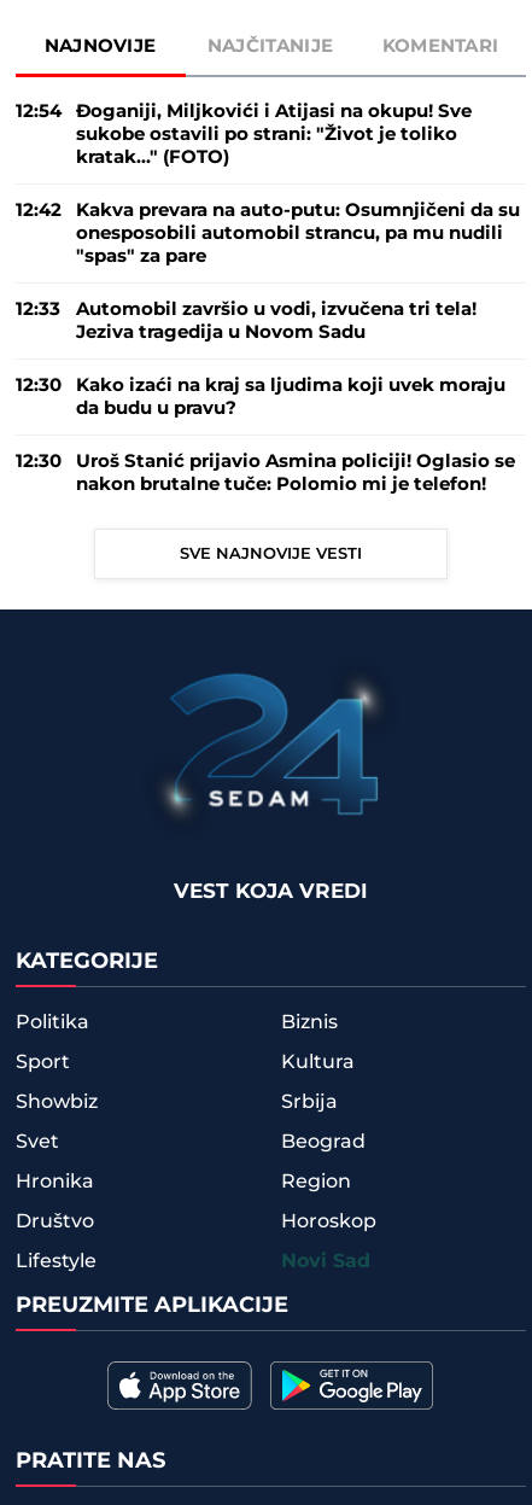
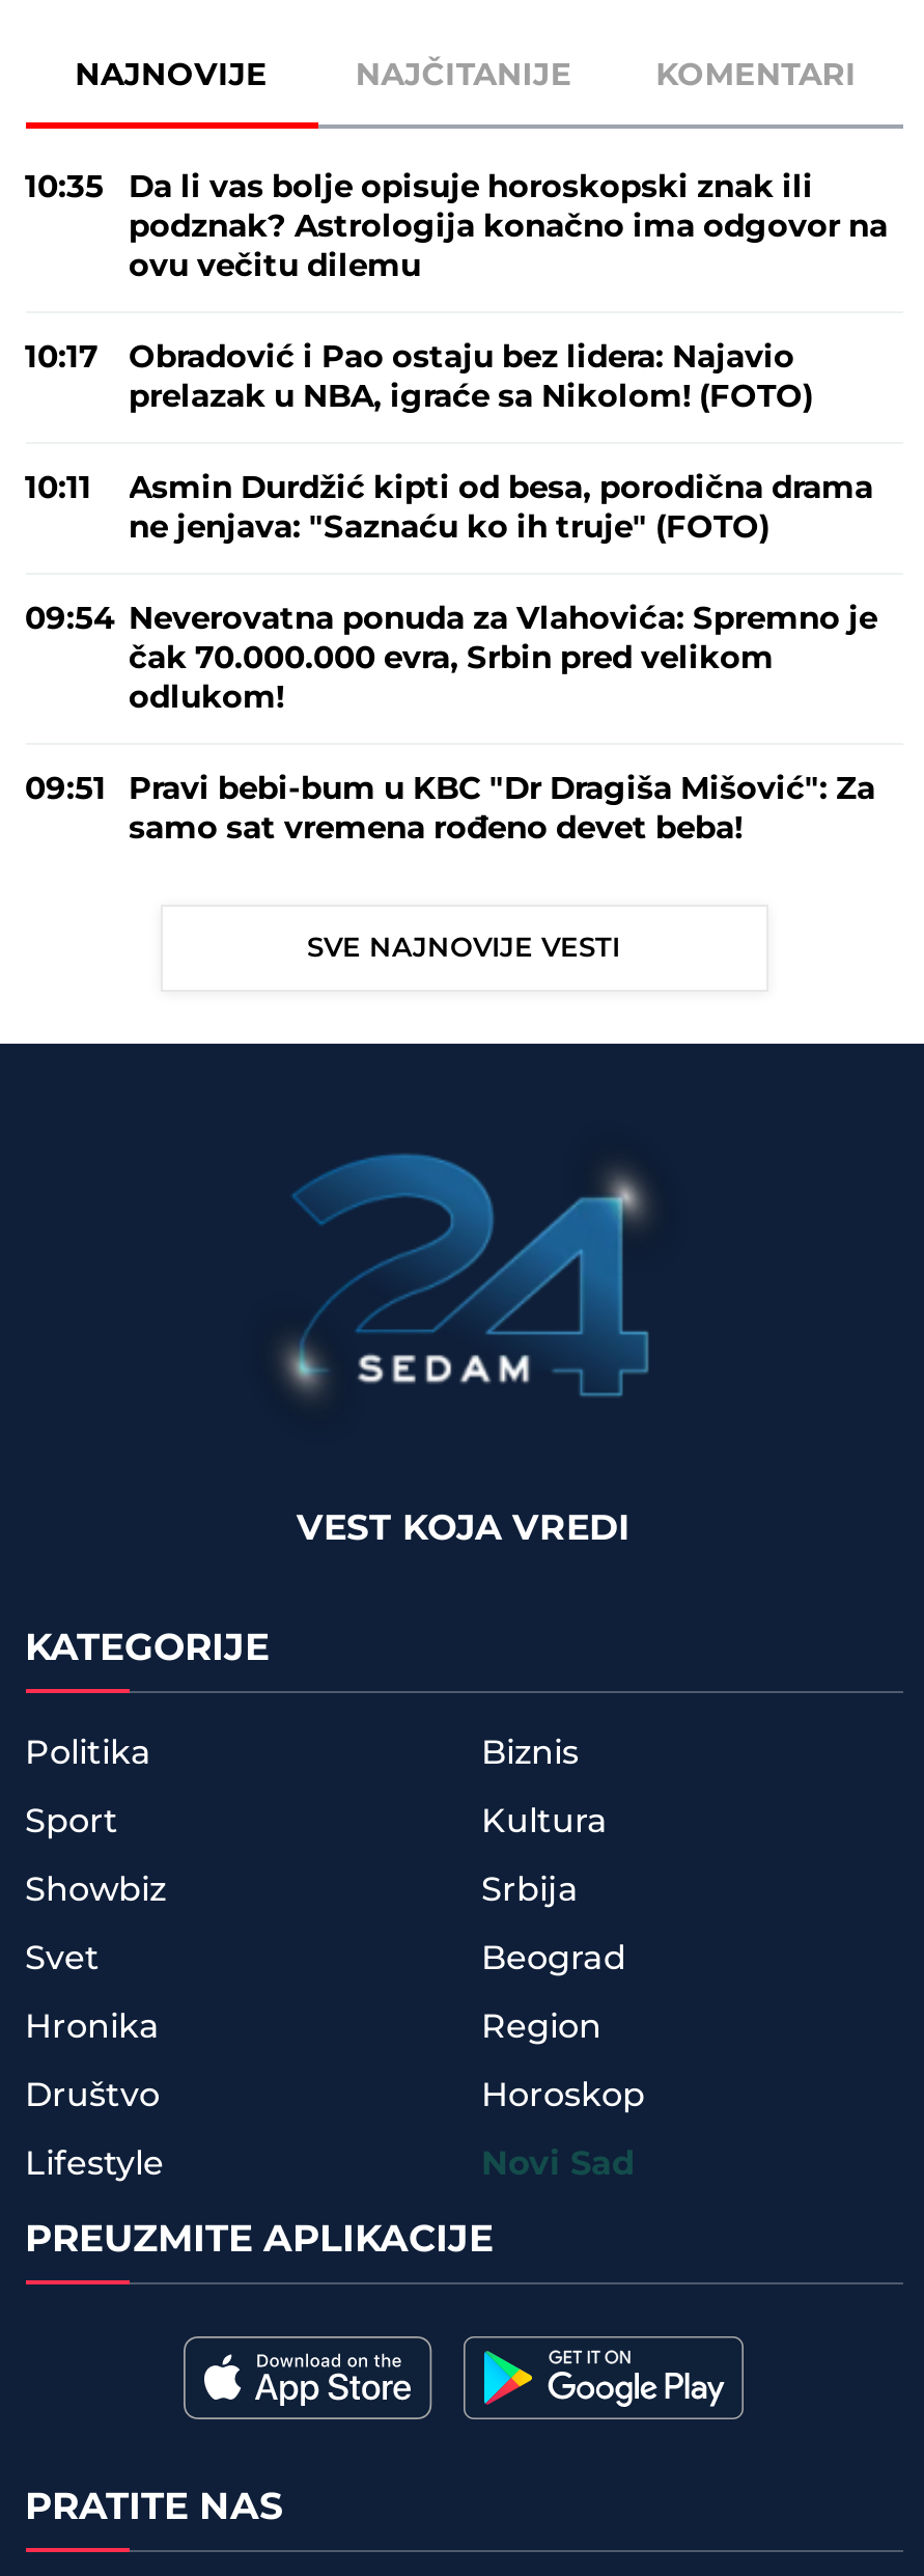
[15,98,61,125] 12:54 -> [25,164,104,211] 10:35
[75,98,471,171] Đoganiji, Miljkovići i Atijasi na okupu! Sve | sukobe ostavili po strani: "Život je toliko | kratak..." (FOTO) -> [129,164,888,290] Da li vas bolje opisuje horoskopski znak ili | podznak? Astrologija konačno ima odgovor na | ovu večitu dilemu
[15,196,61,224] 12:42 -> [25,334,97,381] 10:17
[75,196,519,270] Kakva prevara na auto-putu: Osumnjičeni da su | onesposobili automobil strancu, pa mu nudili | "spas" za pare -> [129,334,813,421] Obradović i Pao ostaju bez lidera: Najavio | prelazak u NBA, igraće sa Nikolom! (FOTO)
[15,295,60,323] 12:33 -> [25,464,91,512] 10:11
[75,295,476,346] Automobil završio u vodi, izvučena tri tela! | Jeziva tragedija u Novom Sadu -> [129,464,873,552] Asmin Durdžić kipti od besa, porodična drama | ne jenjava: "Saznaću ko ih truje" (FOTO)
[15,371,61,399] 12:30 -> [25,595,114,643] 09:54
[75,371,505,422] Kako izaći na kraj sa ljudima koji uvek moraju | da budu u pravu? -> [129,595,877,722] Neverovatna ponuda za Vlahovića: Spremno je | čak 70.000.000 evra, Srbin pred velikom | odlukom!
[15,448,61,475] 12:30 -> [25,765,106,813] 09:51
[75,448,515,498] Uroš Stanić prijavio Asmina policiji! Oglasio se | nakon brutalne tuče: Polomio mi je telefon! -> [129,765,875,852] Pravi bebi-bum u KBC "Dr Dragiša Mišović": Za | samo sat vremena rođeno devet beba!

